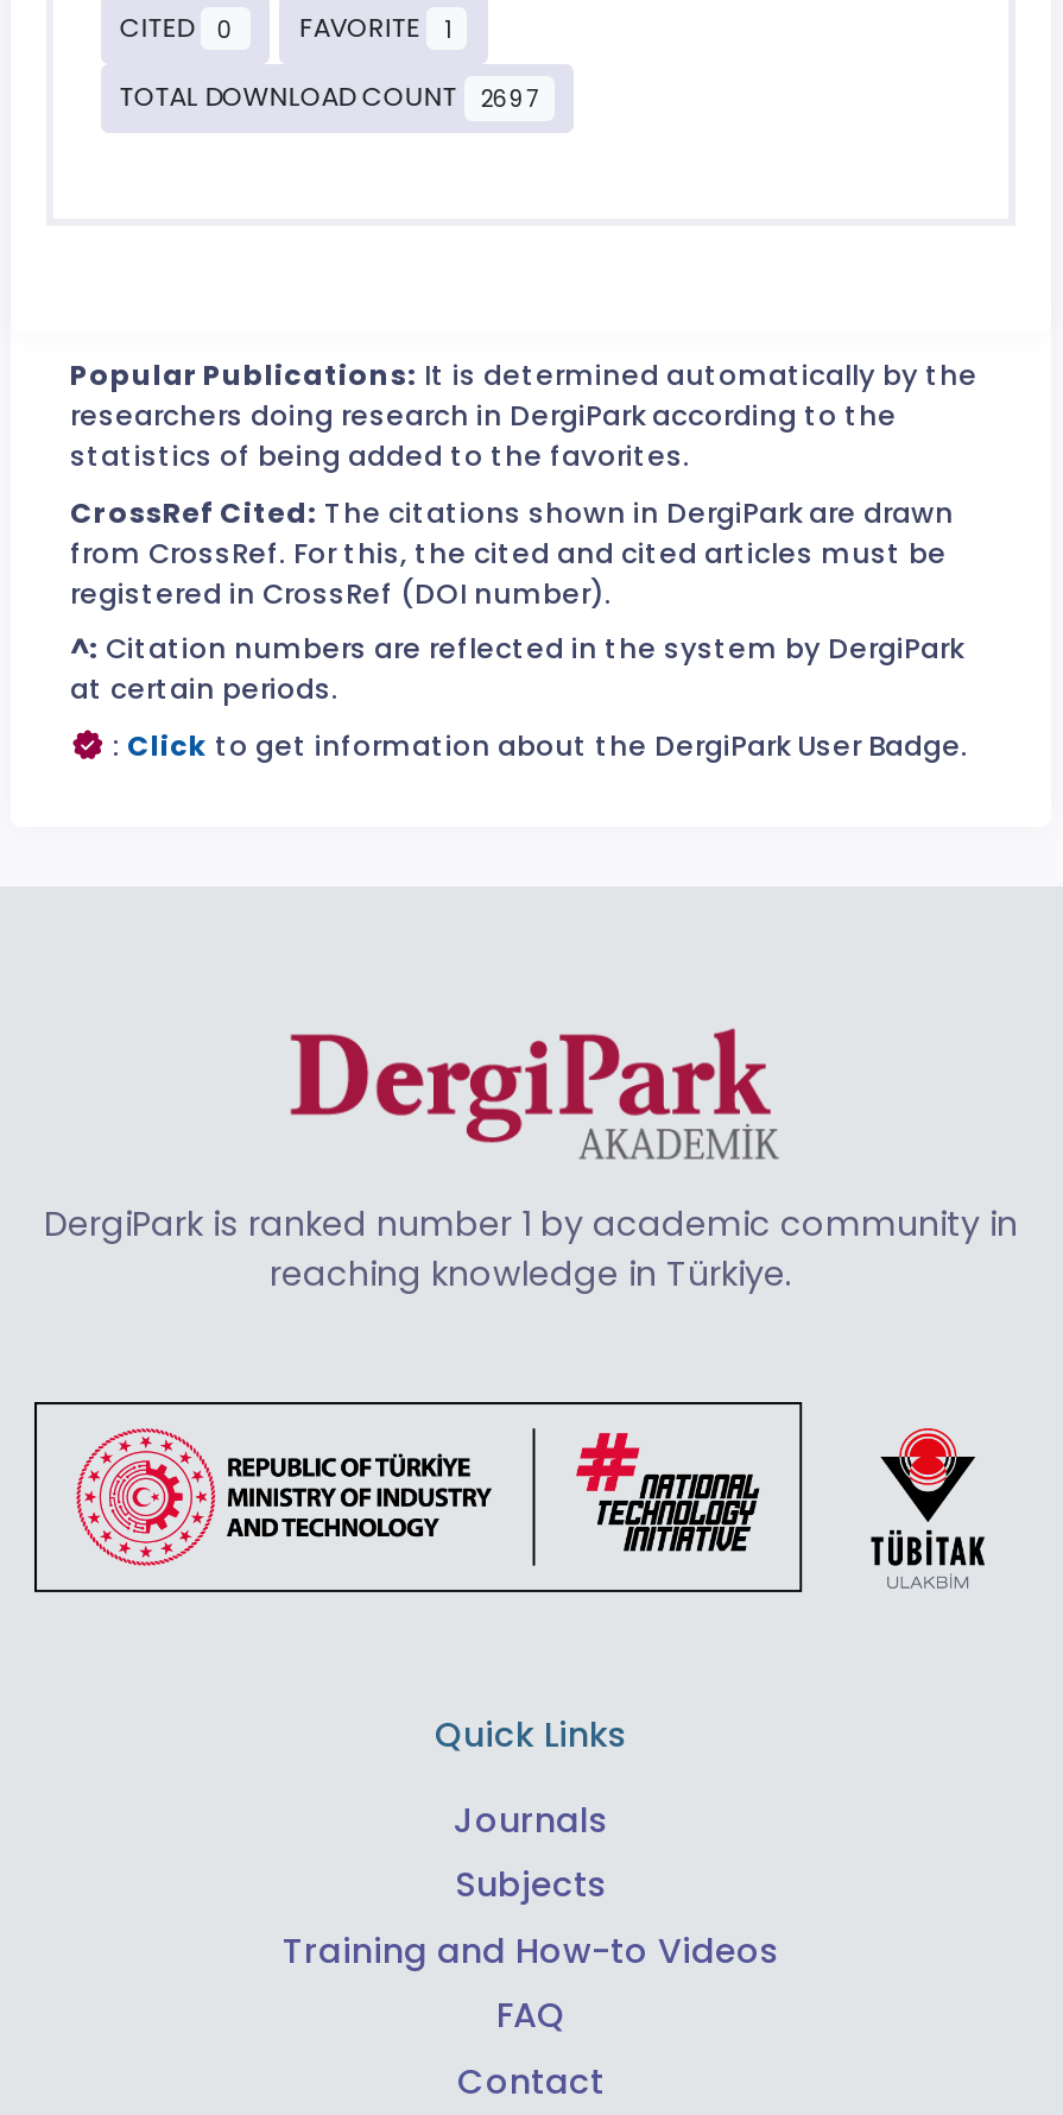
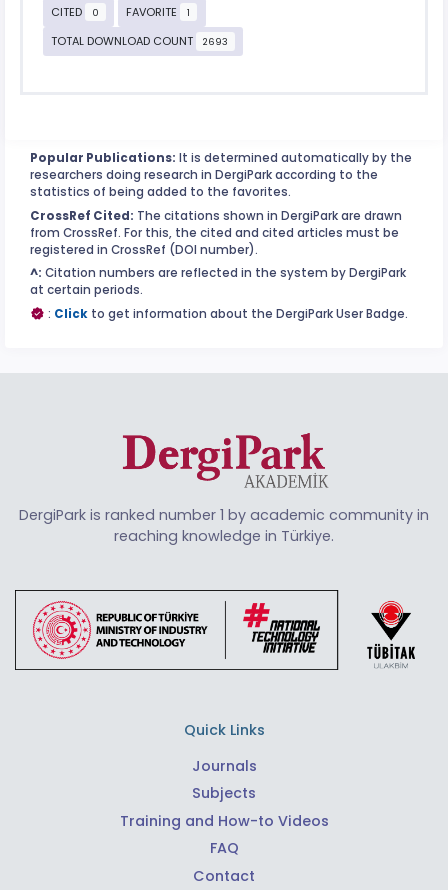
[119,79,538,117] TOTAL DOWNLOAD COUNT 2697 -> [51,33,228,49] TOTAL DOWNLOAD COUNT 2693

